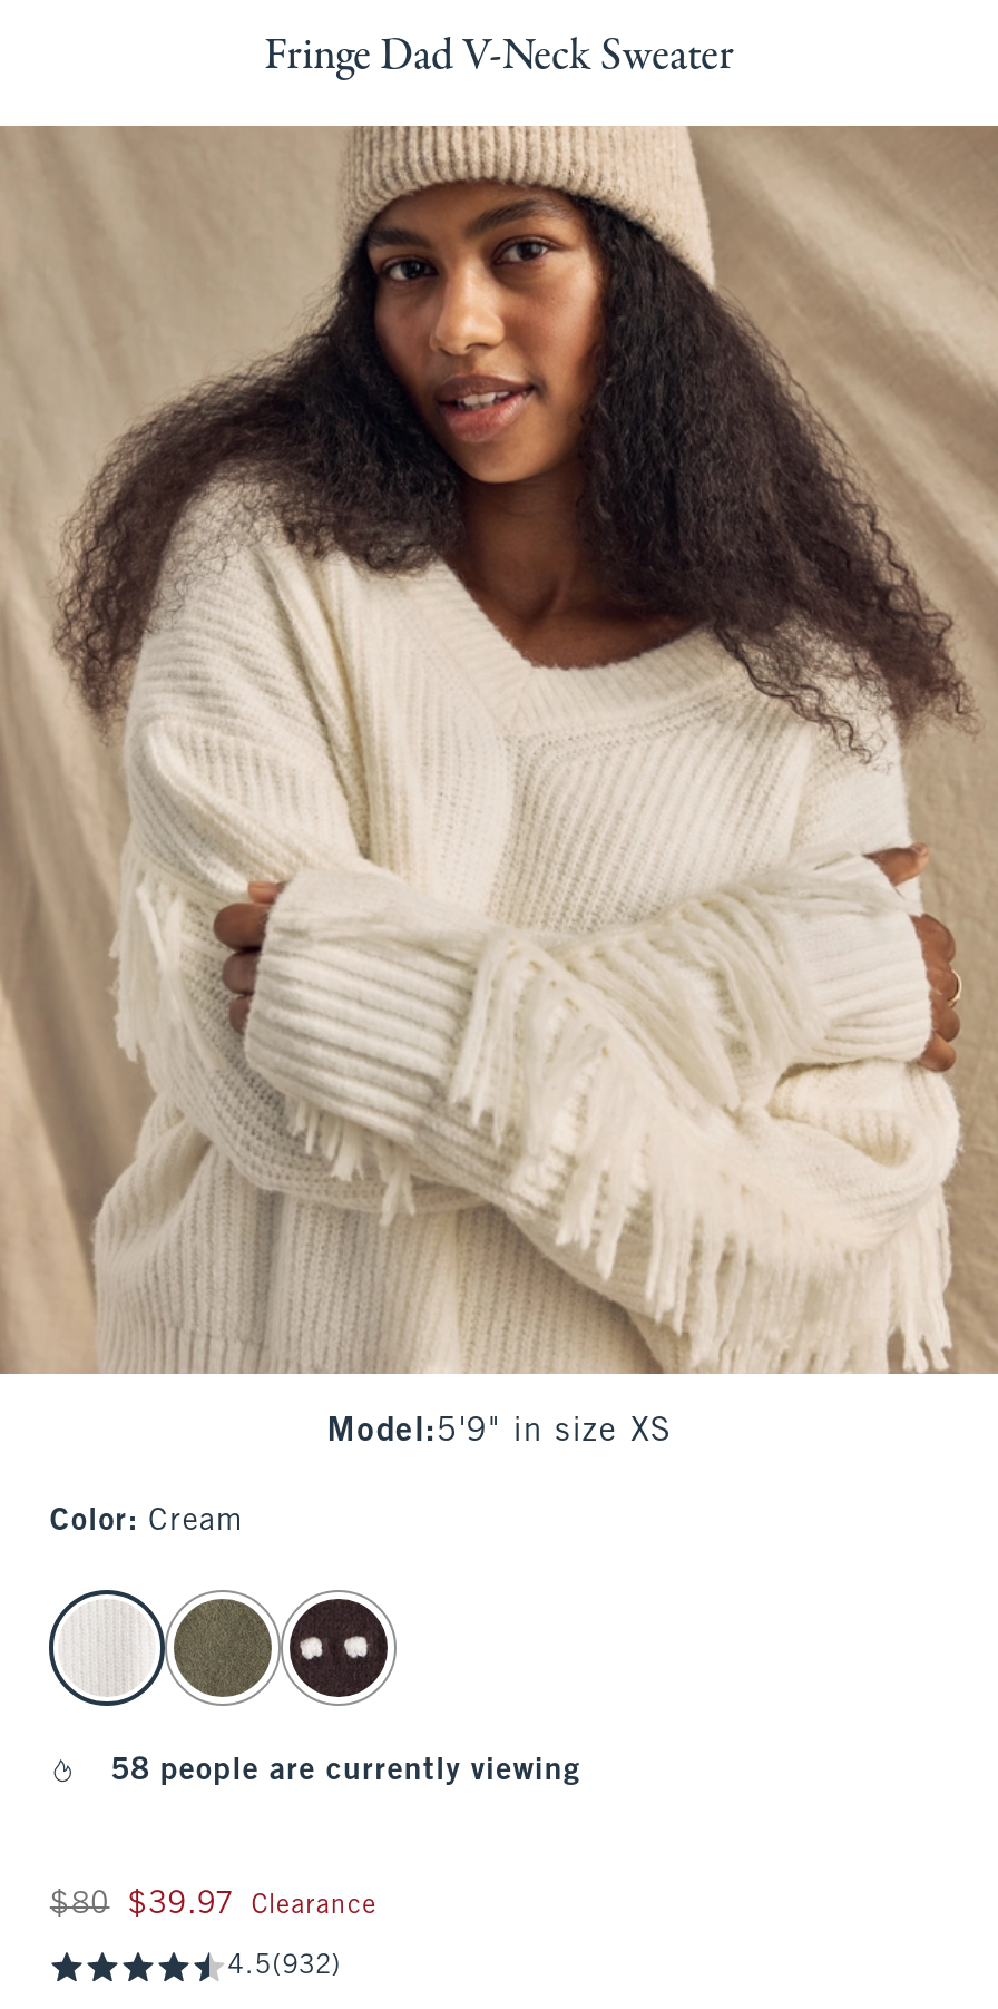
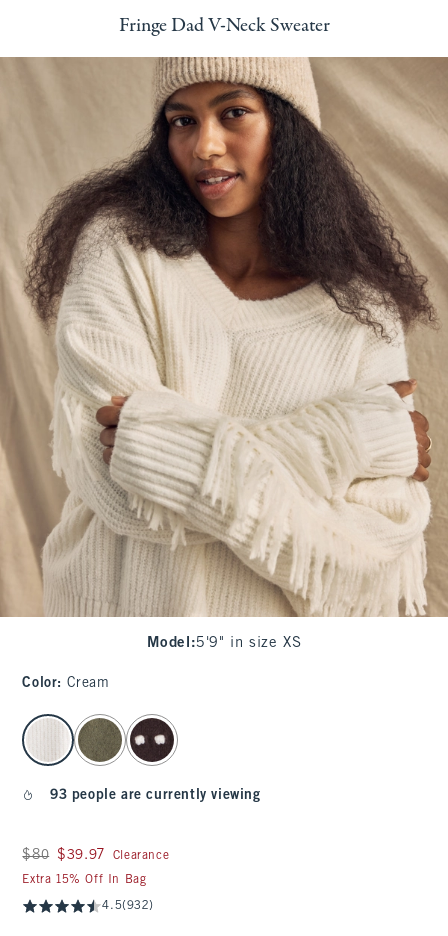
[111,1757,581,1786] 58 people are currently viewing -> [50,789,261,802] 93 people are currently viewing
none -> [22,874,146,886] Extra 15% Off In Bag

